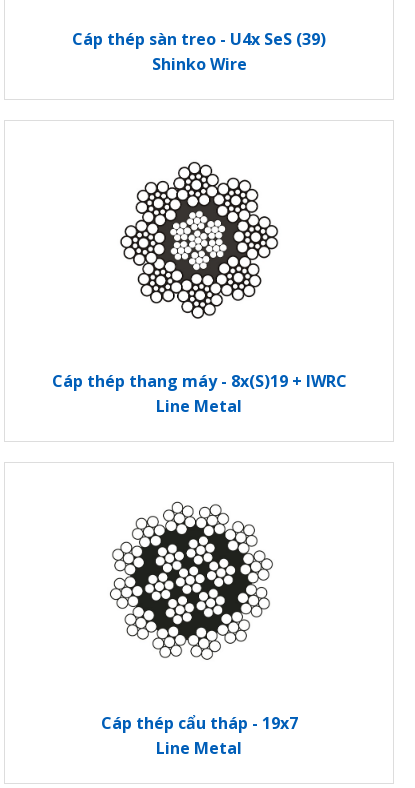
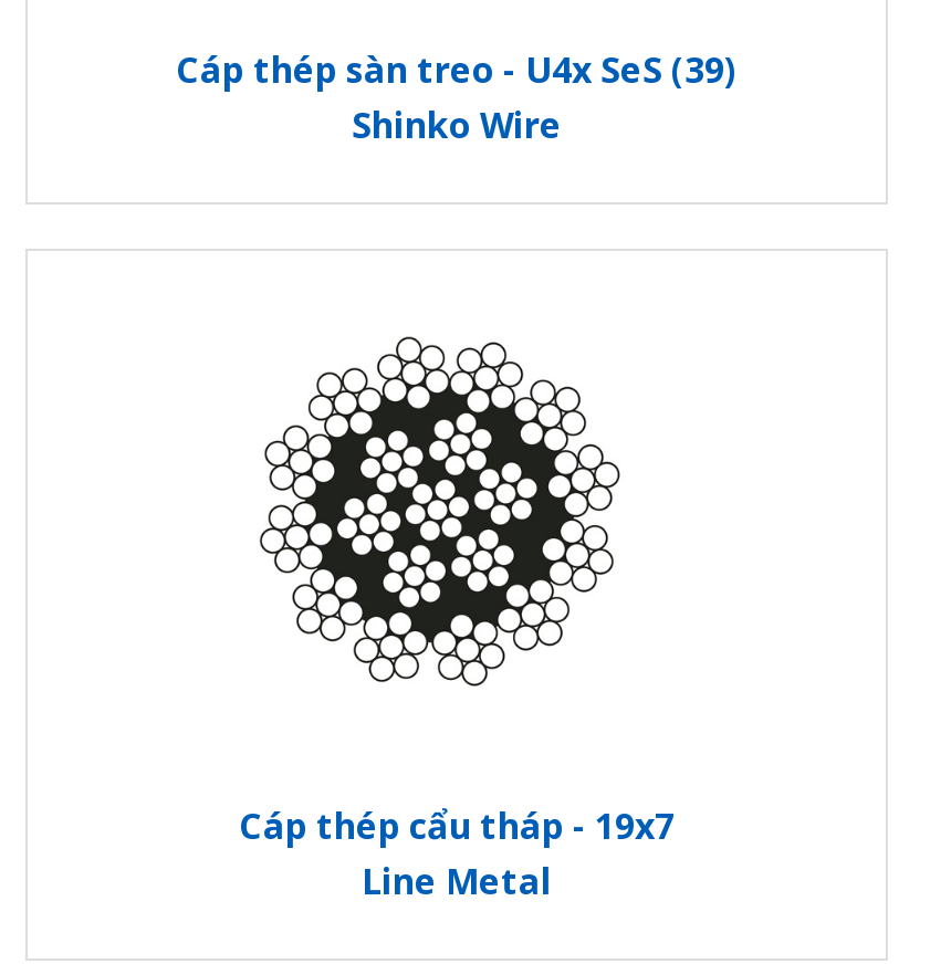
[119,161,279,320] [image] -> none
[51,370,346,417] Cáp thép thang máy - 8x(S)19 + IWRC | Line Metal -> none

